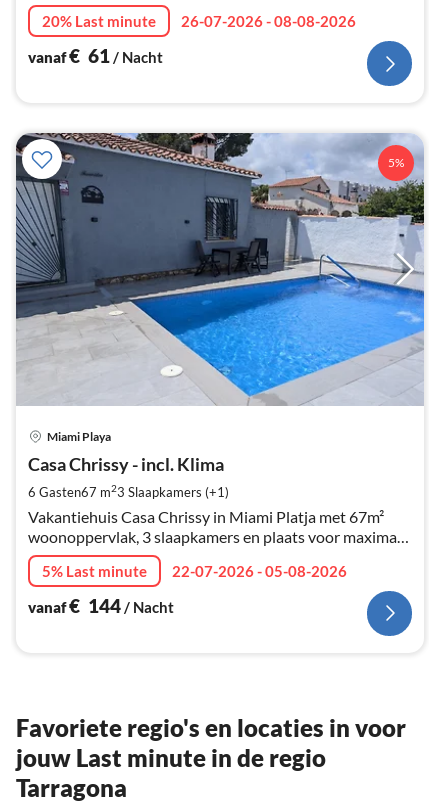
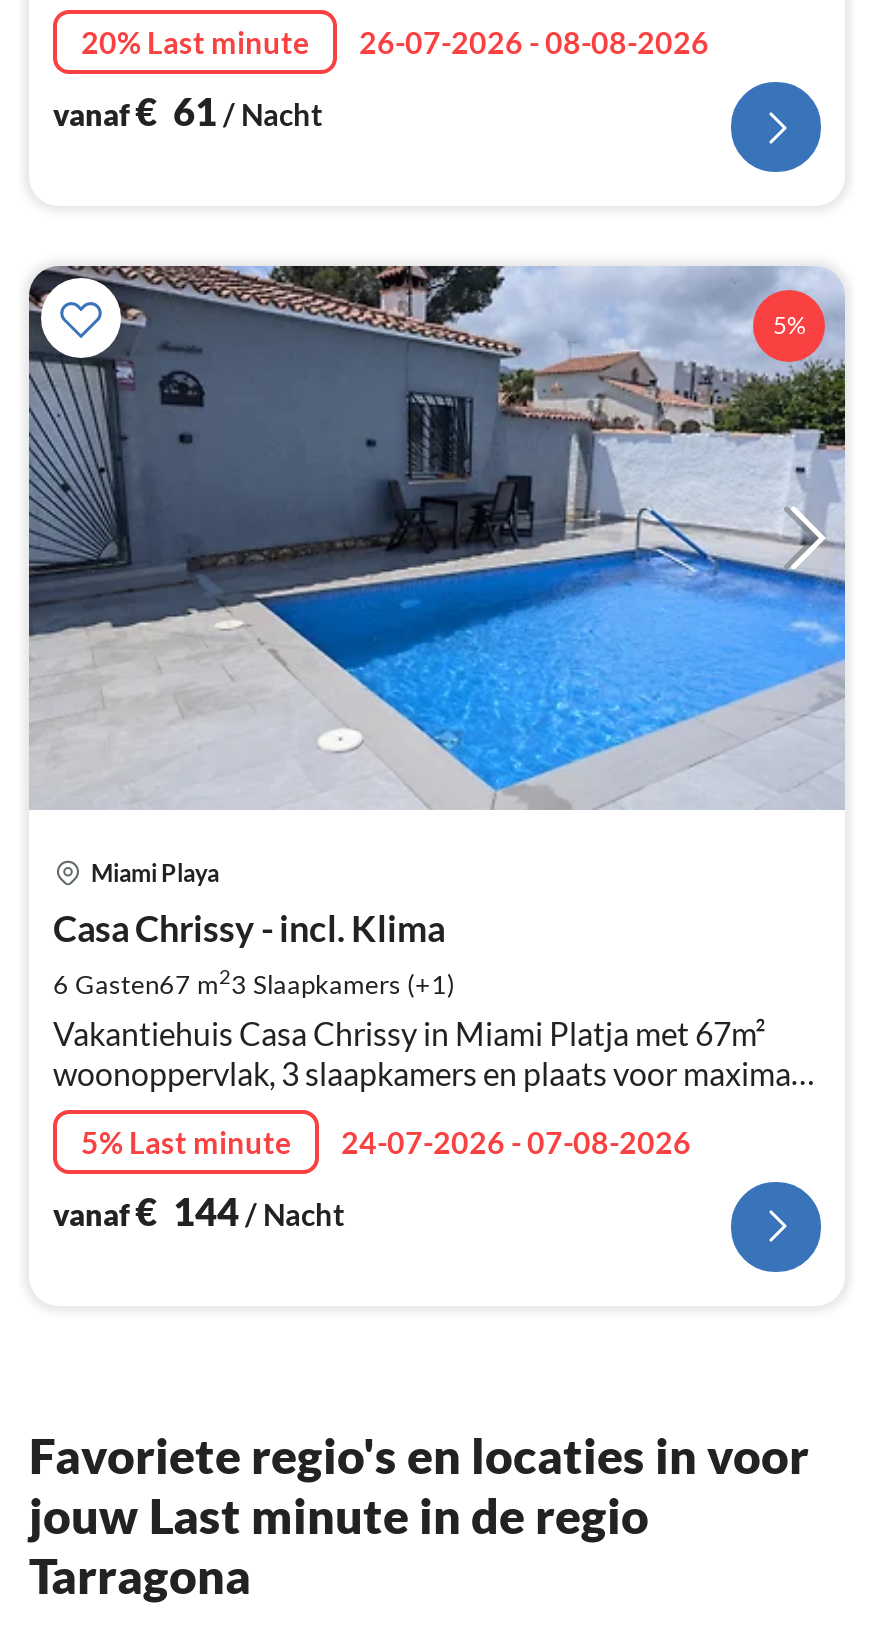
[42,562,347,580] 5% Last minute 22-07-2026 - 05-08-2026 -> [81,1123,691,1159] 5% Last minute 24-07-2026 - 07-08-2026

